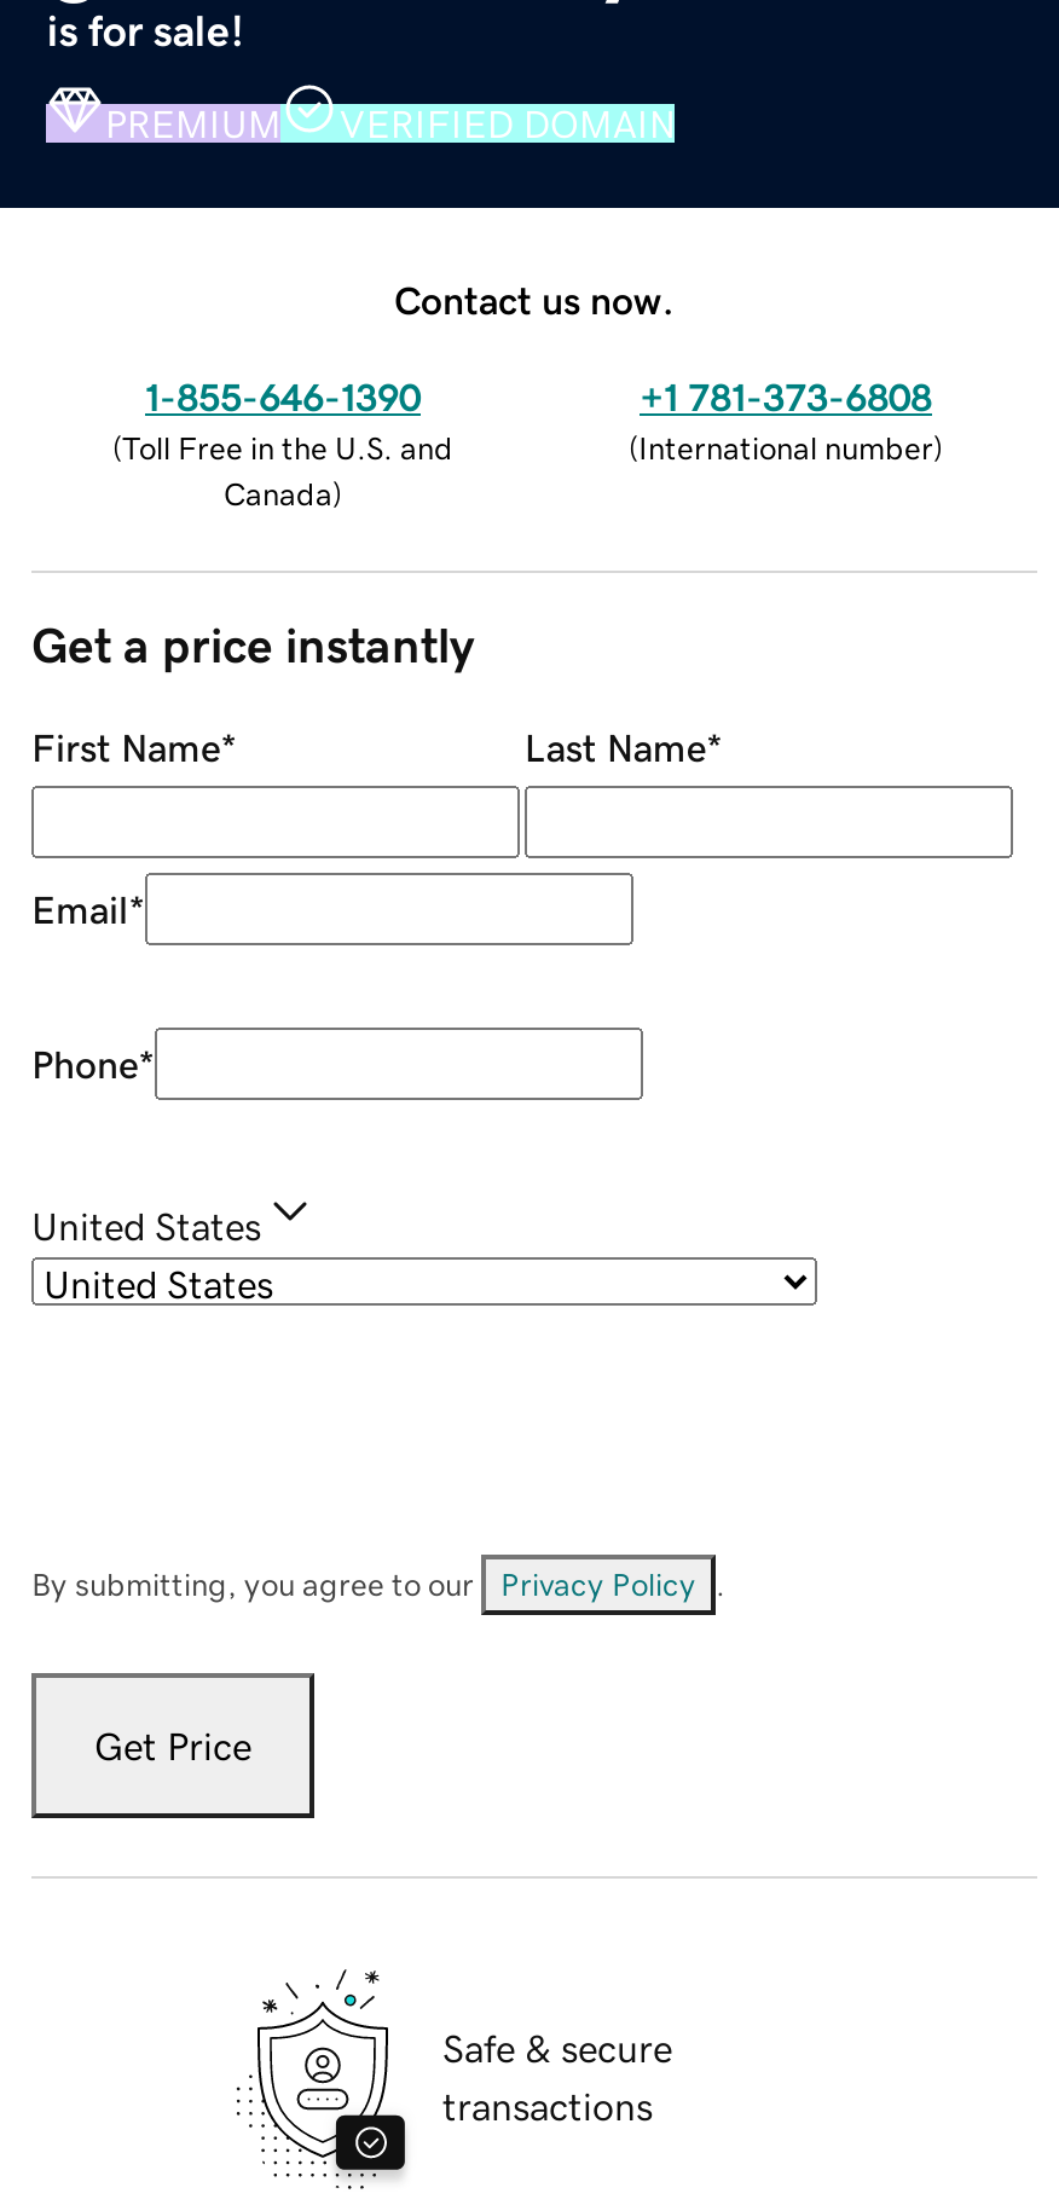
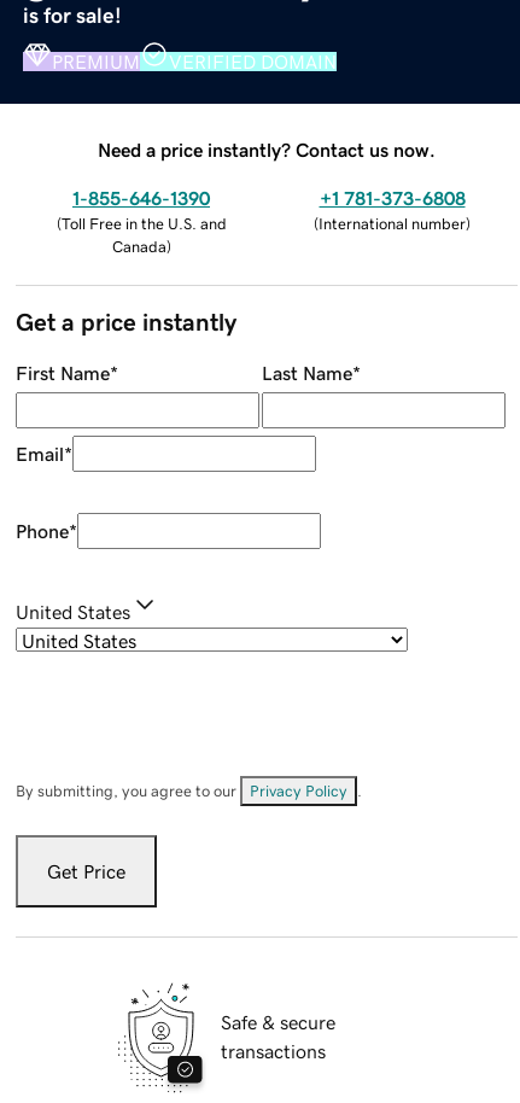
[394,279,675,318] Contact us now. -> [98,140,436,159] Need a price instantly? Contact us now.

